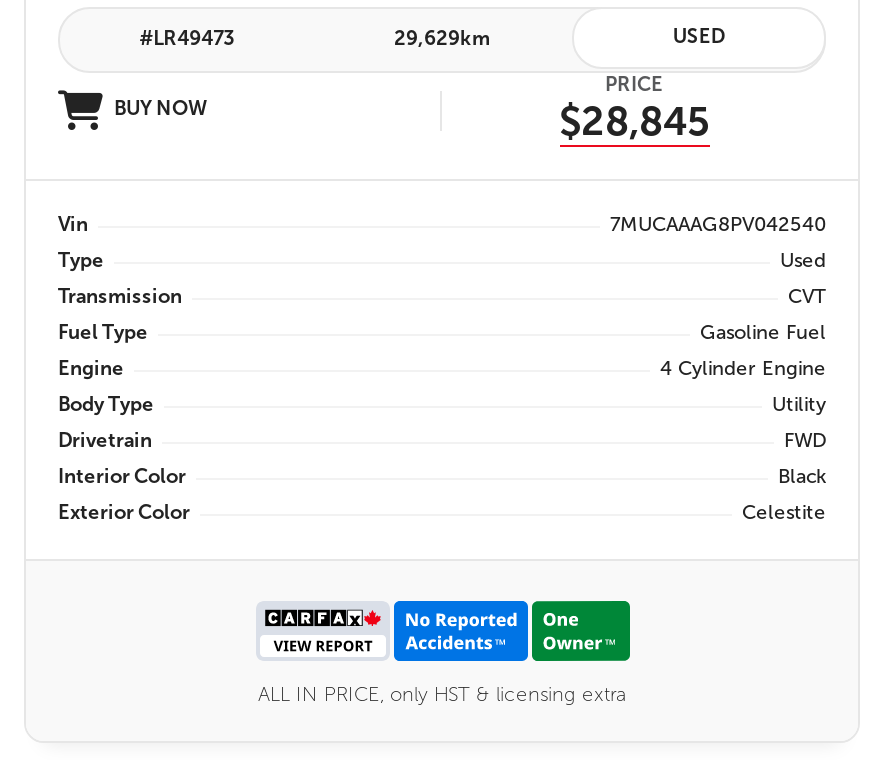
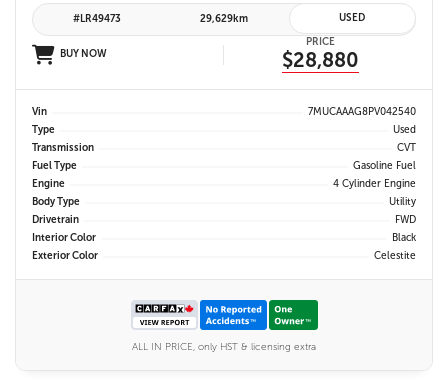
[559,97,709,145] $28,845 -> [281,48,358,72] $28,880

